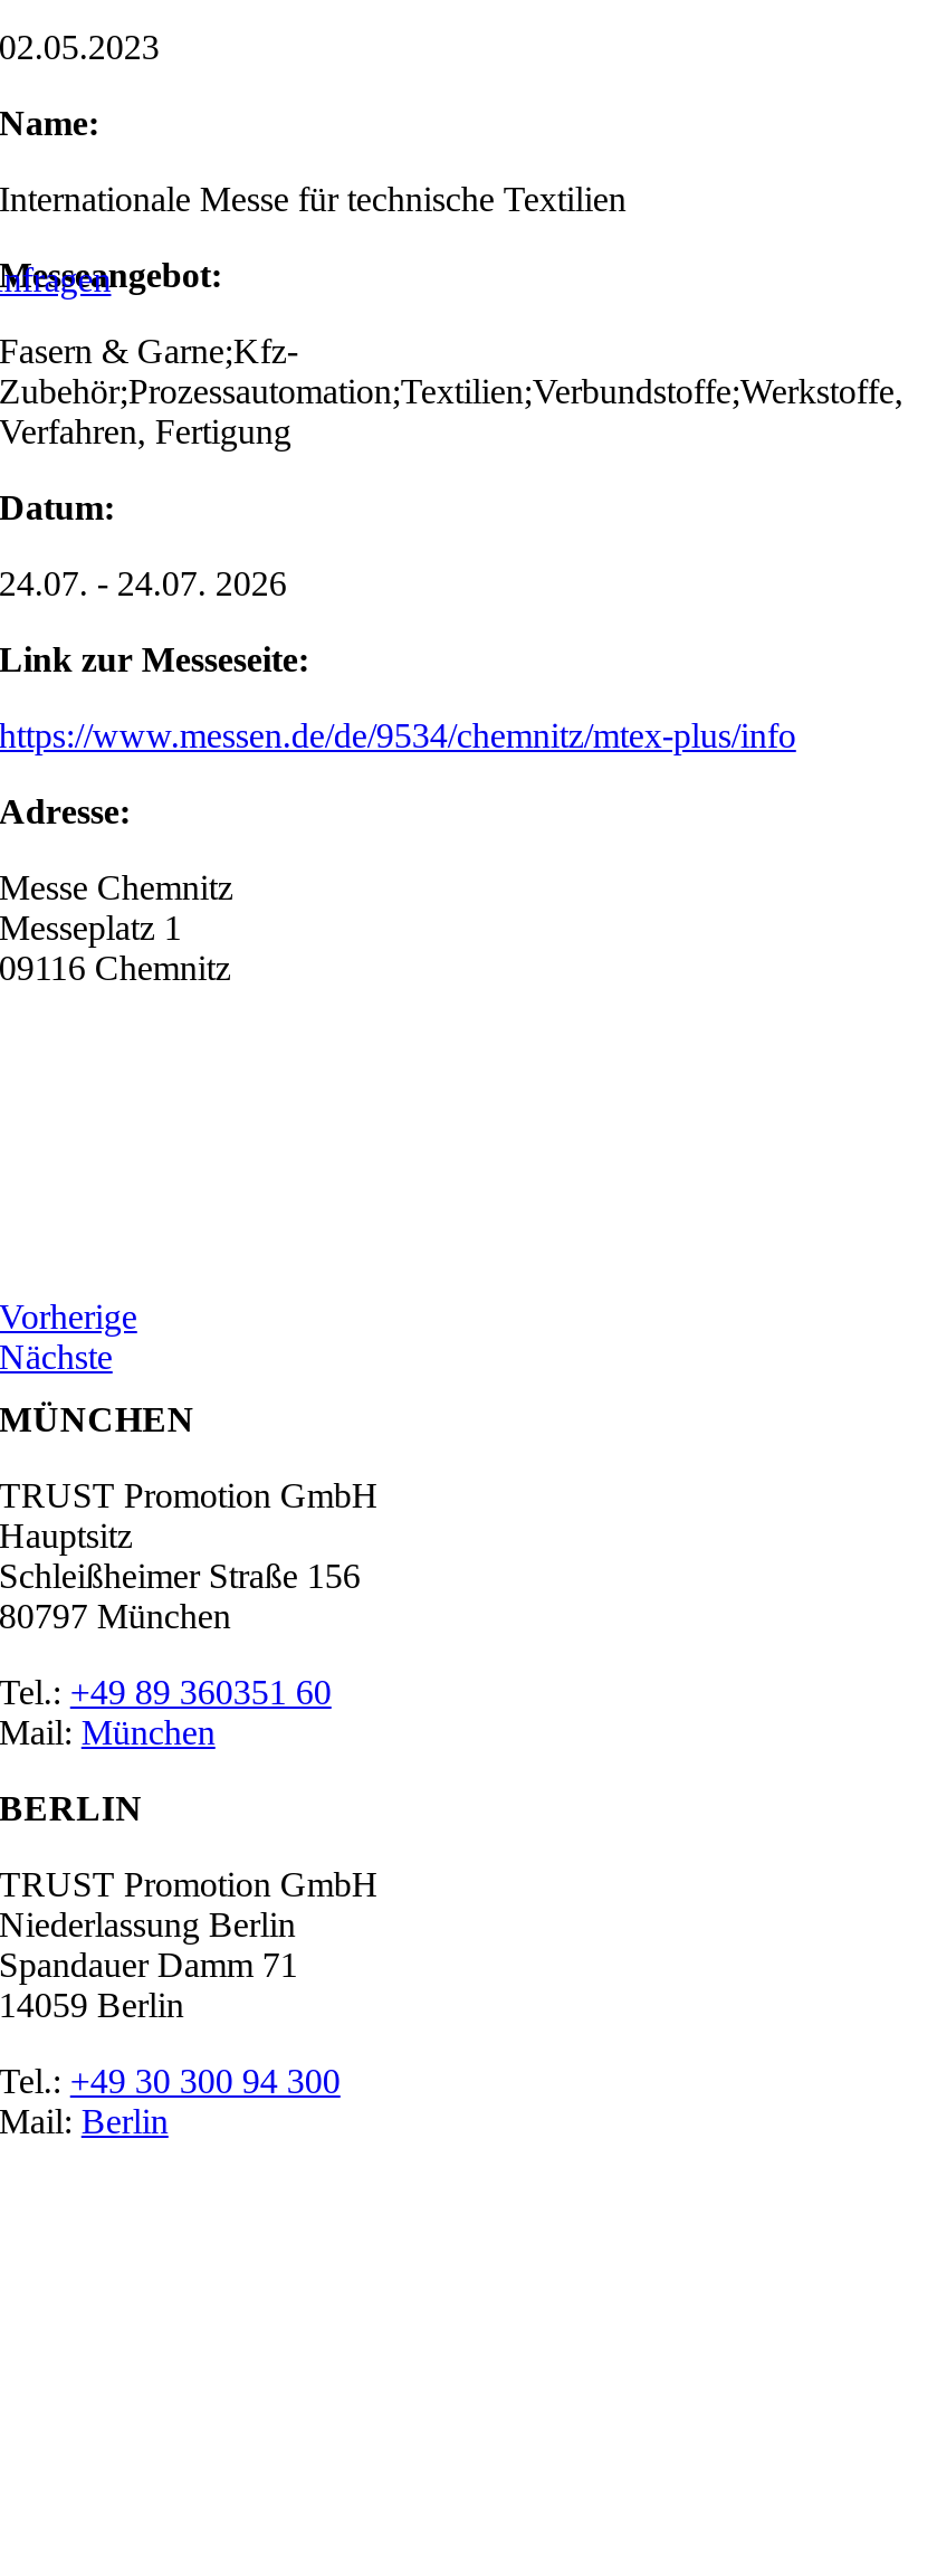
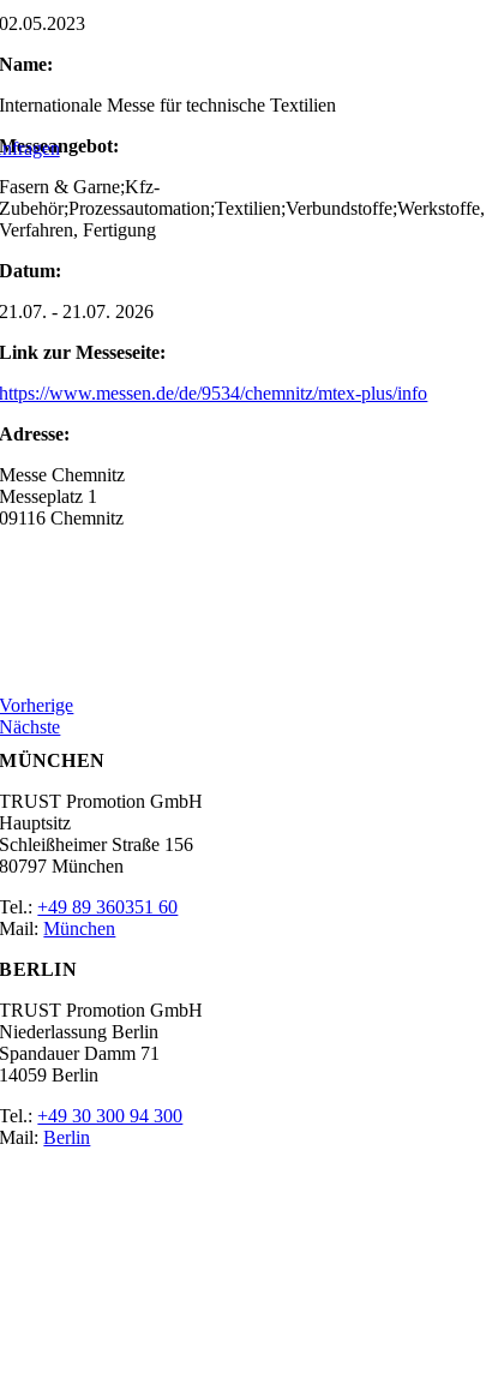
[0,564,287,602] 24.07. - 24.07. 2026 -> [0,301,154,322] 21.07. - 21.07. 2026

